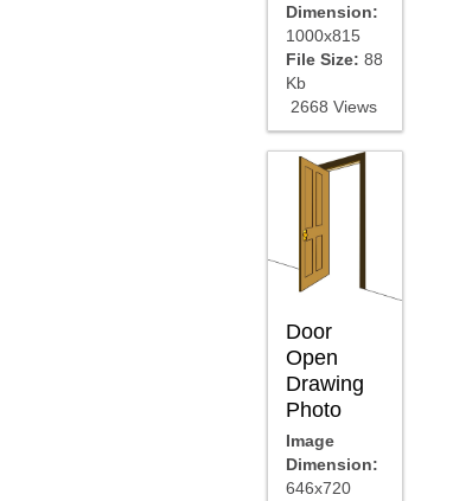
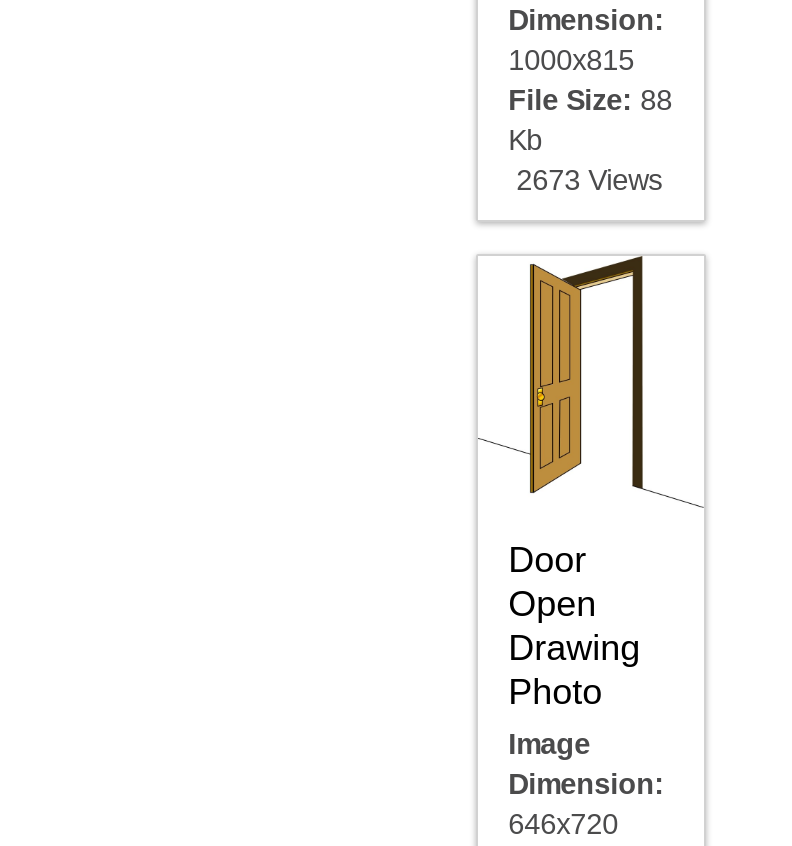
[286,97,377,116] 2668 Views -> [508,164,662,196] 2673 Views

